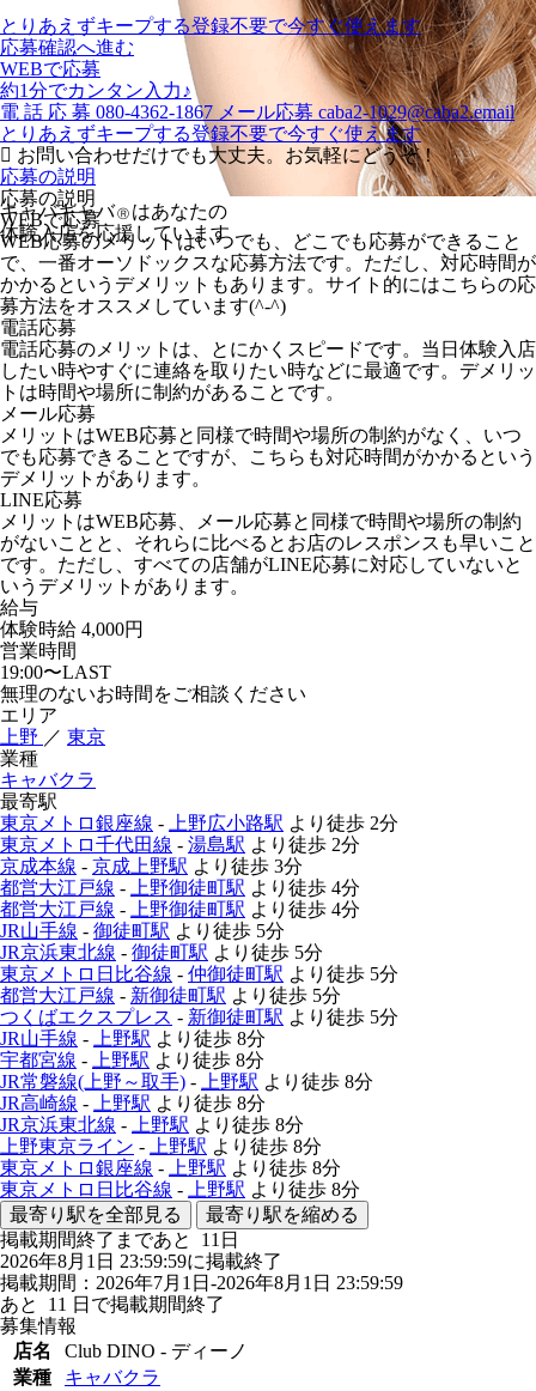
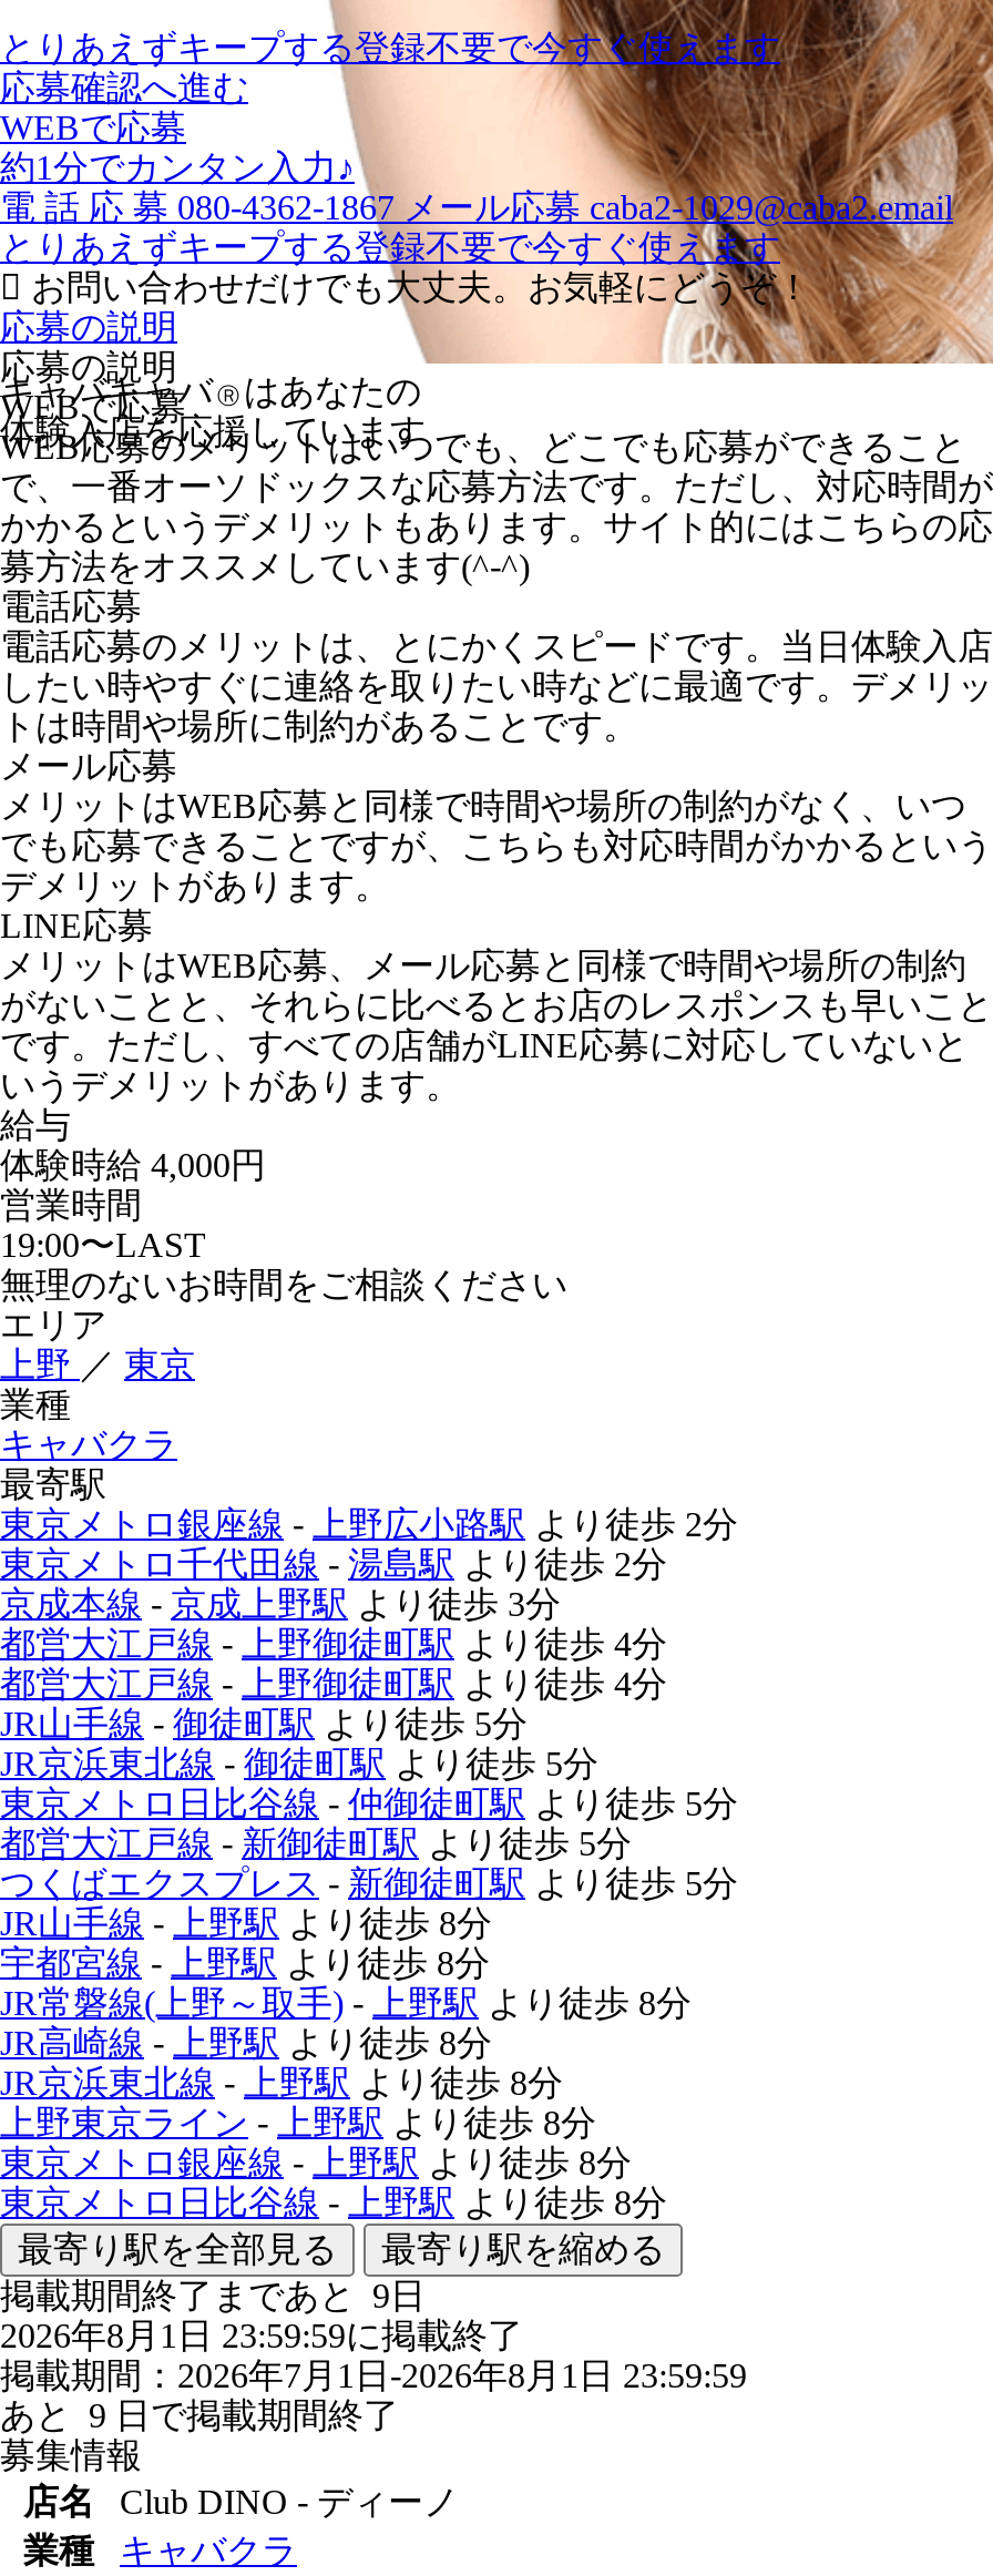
[0,1230,239,1250] 掲載期間終了まであと11日 -> [0,2277,426,2315] 掲載期間終了まであと9日
[0,1294,225,1315] あと11日で掲載期間終了 -> [0,2397,399,2434] あと9日で掲載期間終了

